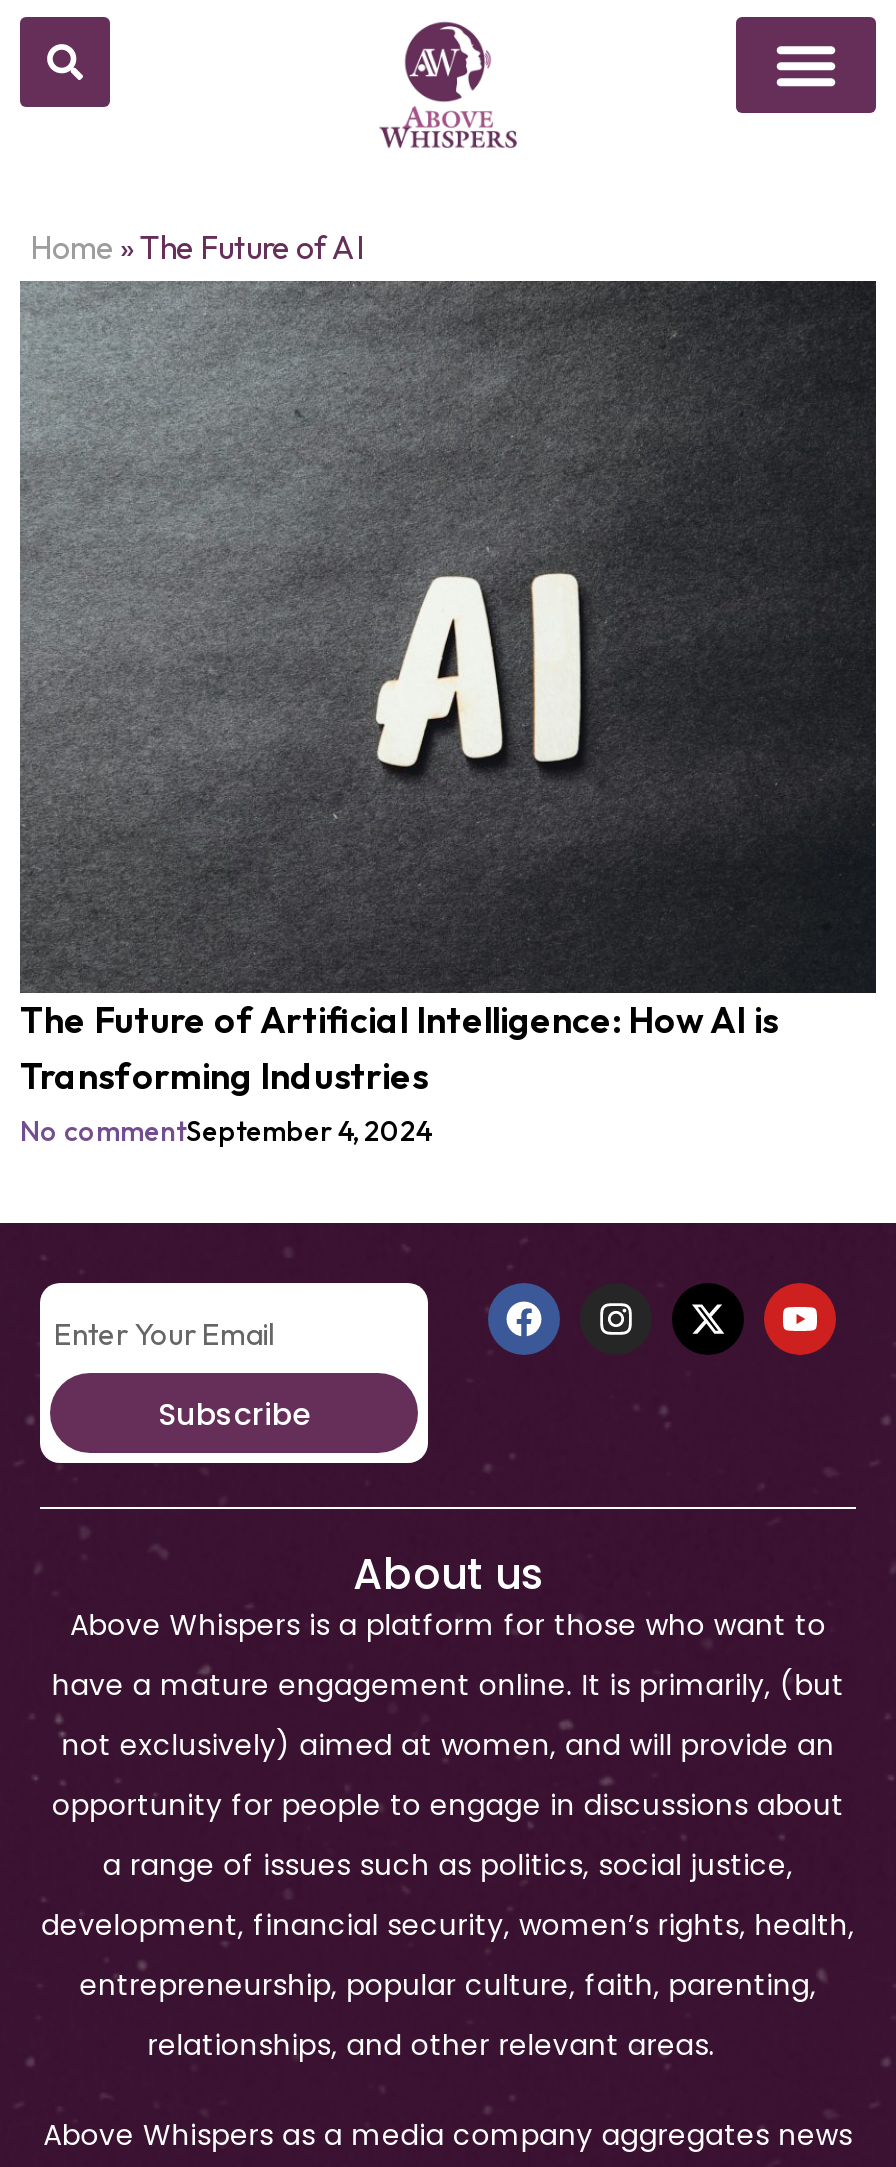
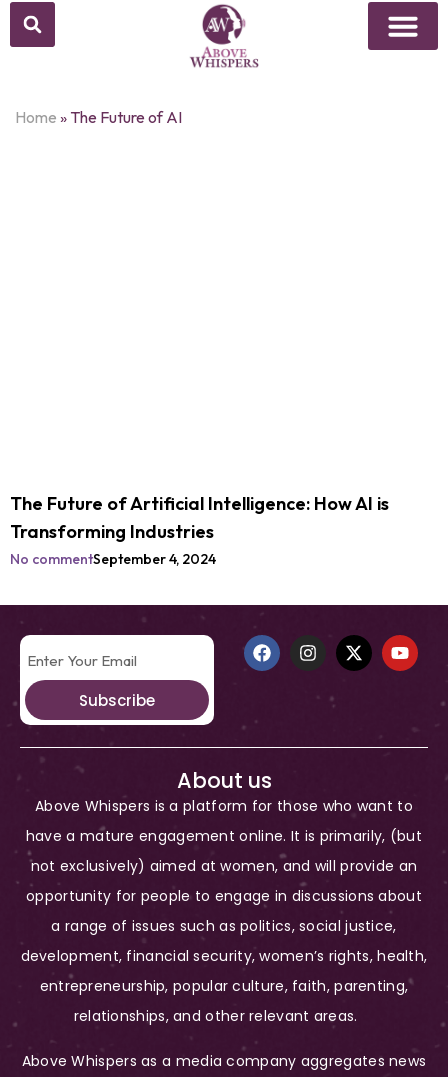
[18,279,878,995] [image] -> none

